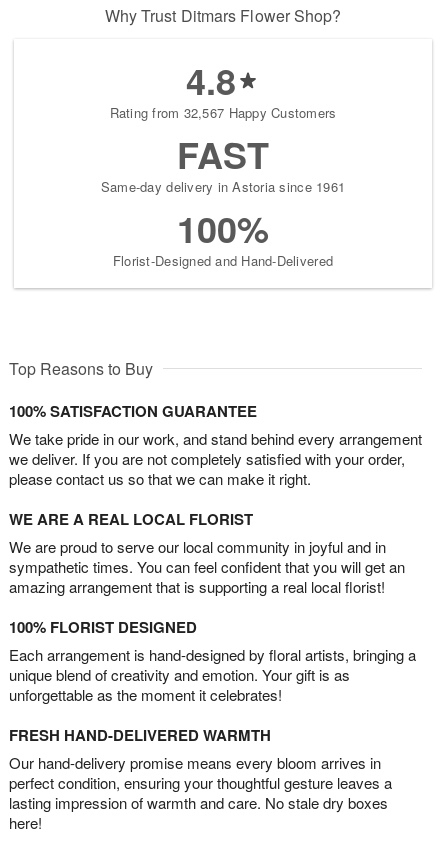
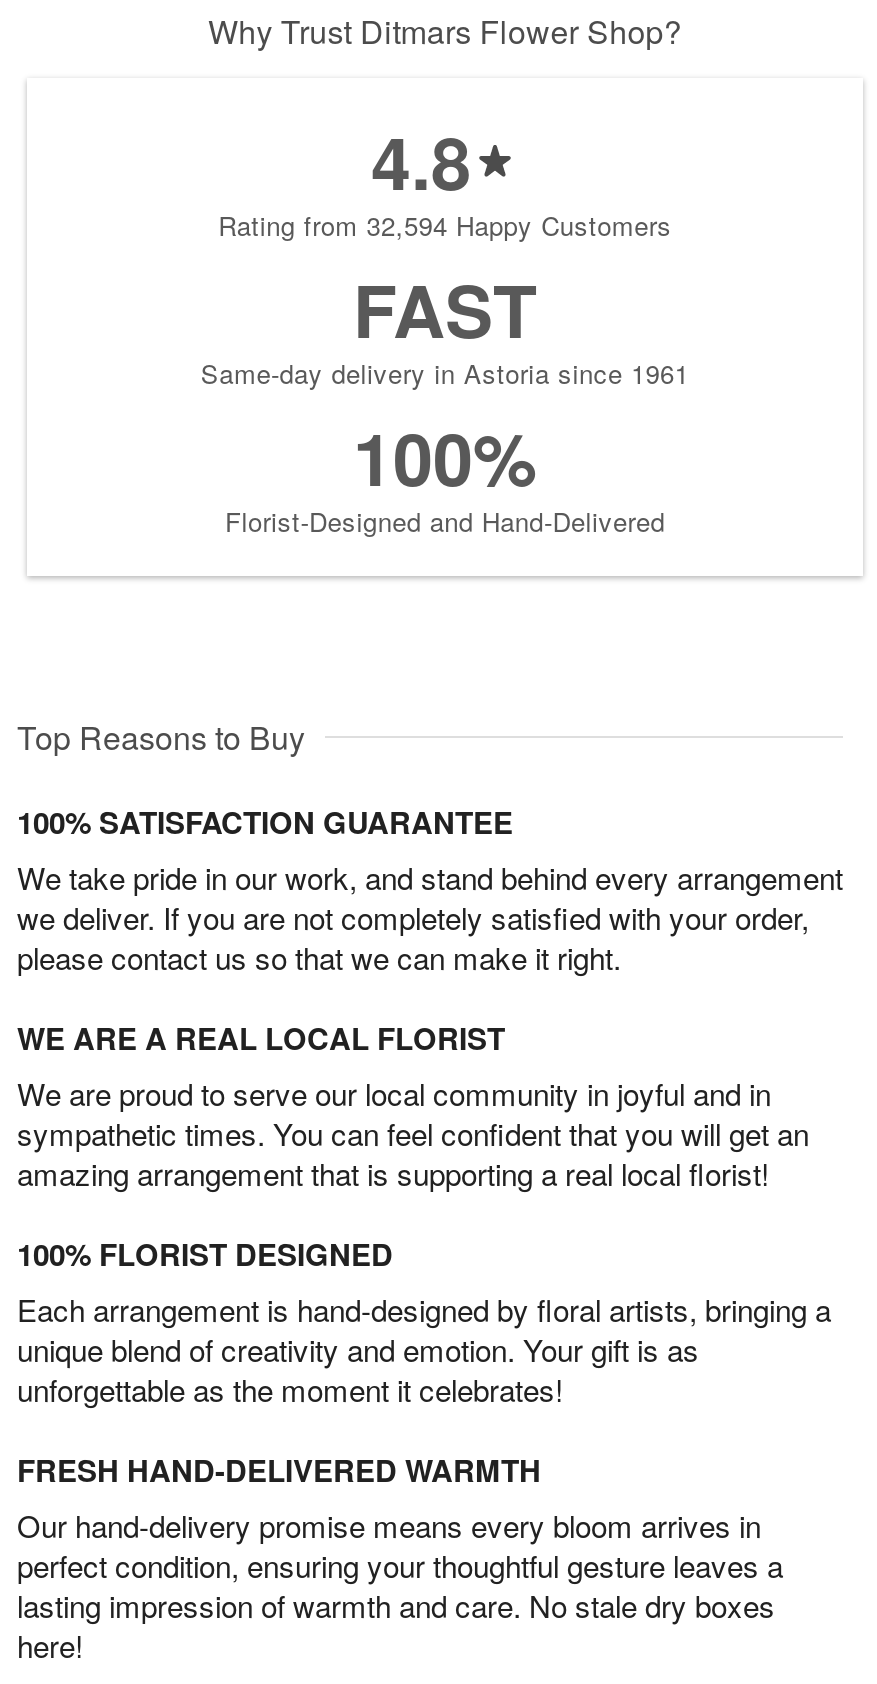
[110,103,336,122] Rating from 32,567 Happy Customers -> [218,205,672,243] Rating from 32,594 Happy Customers

